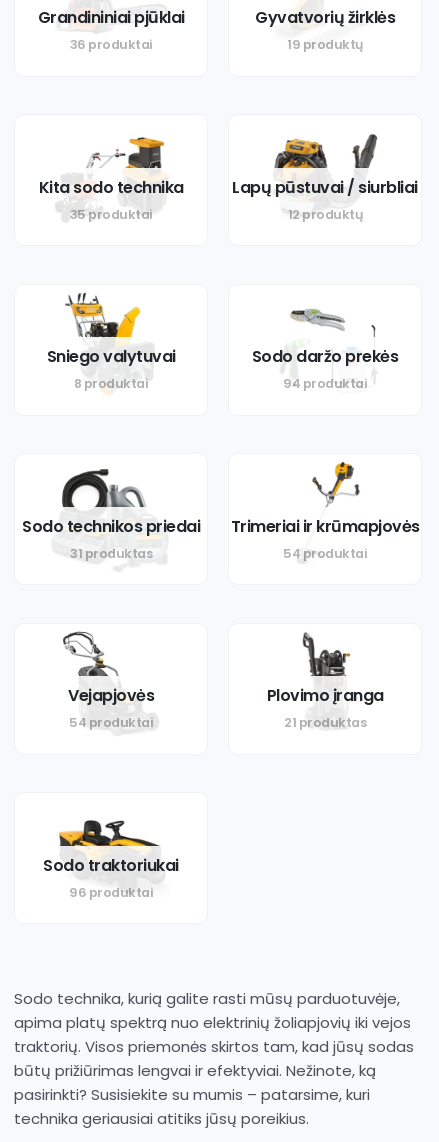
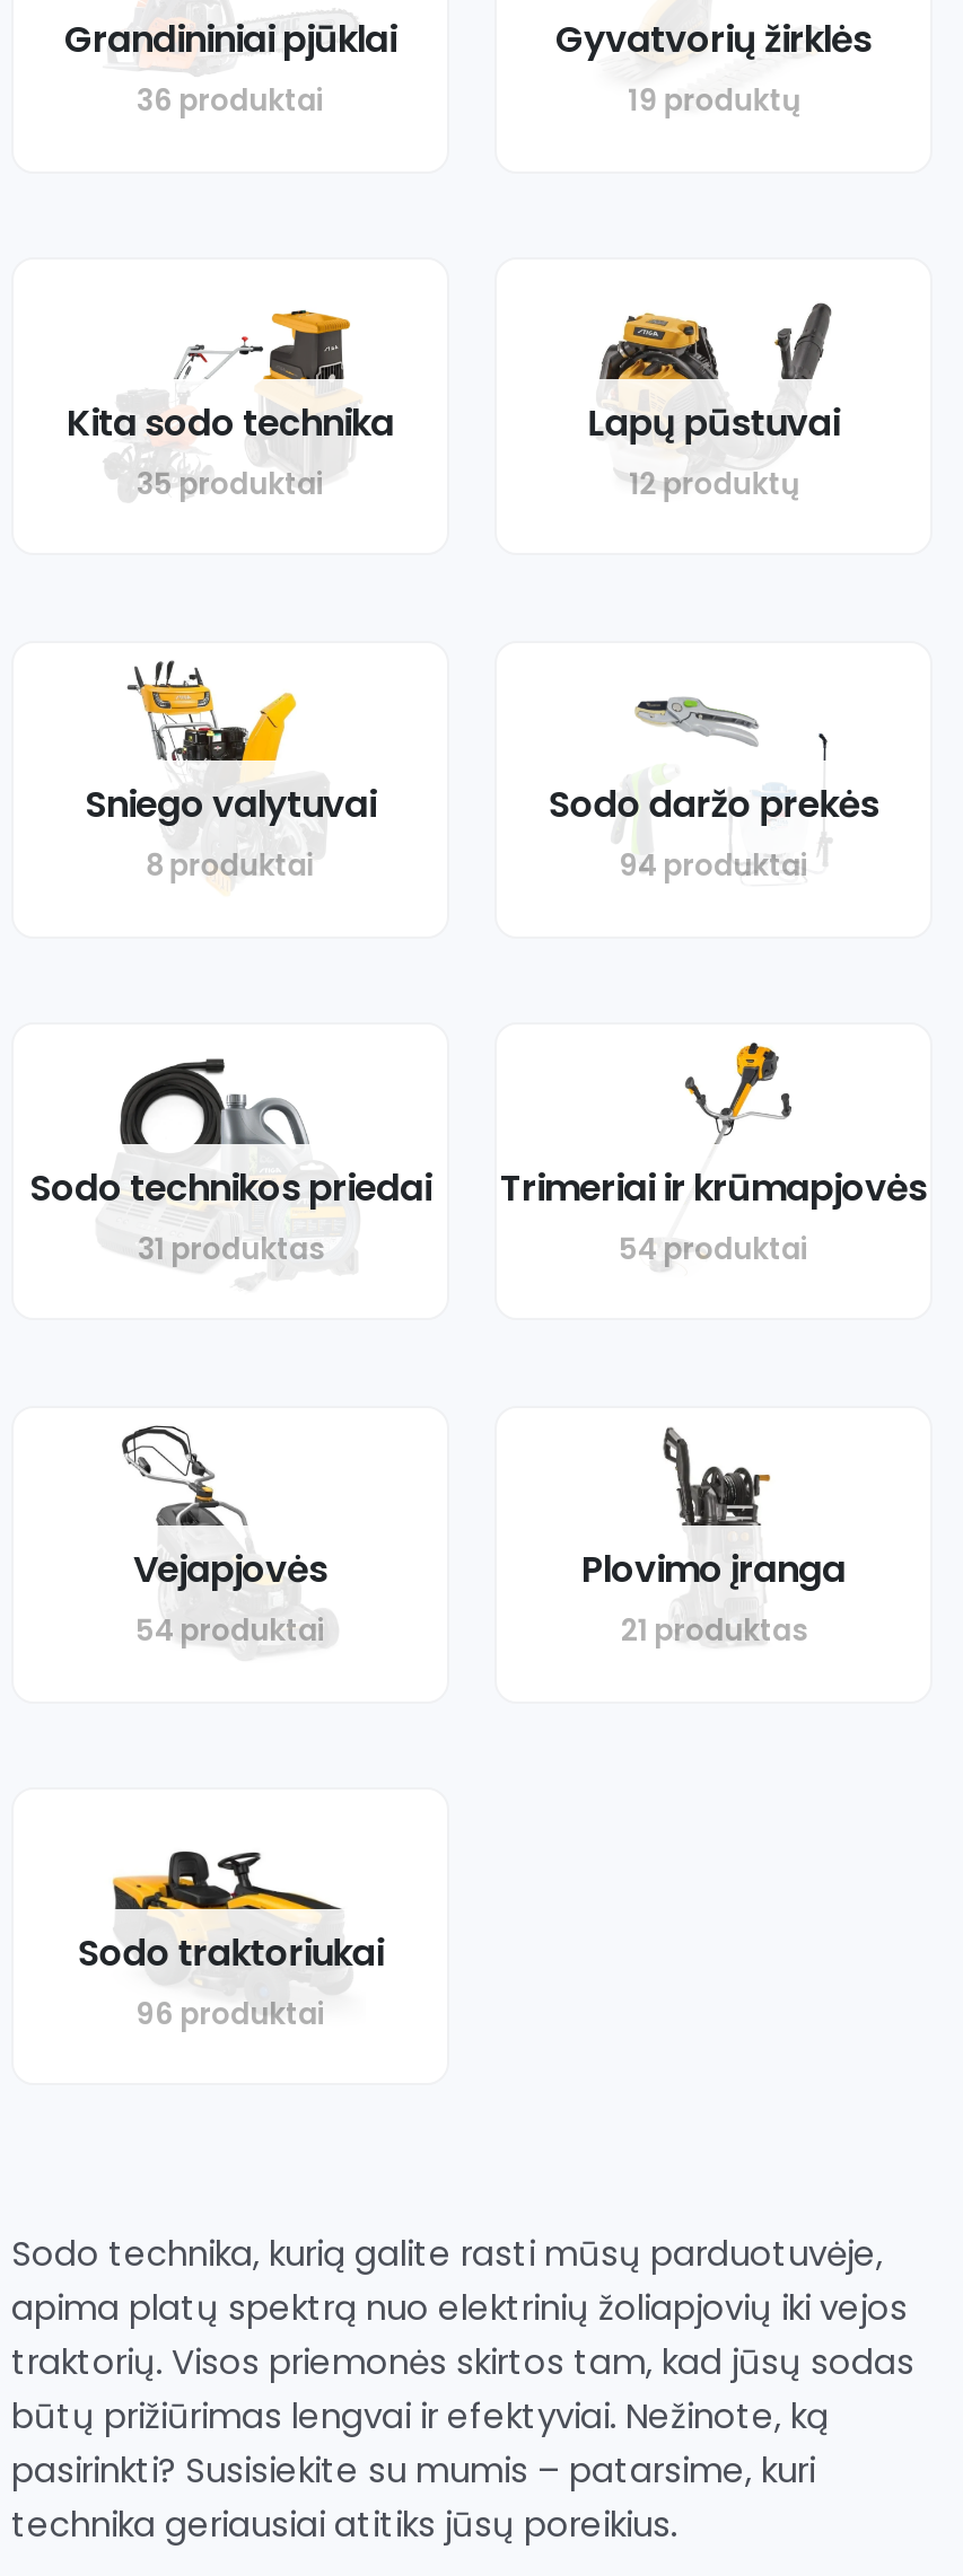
[232,176,418,199] Lapų pūstuvai / siurbliai -> [588,397,839,449] Lapų pūstuvai

